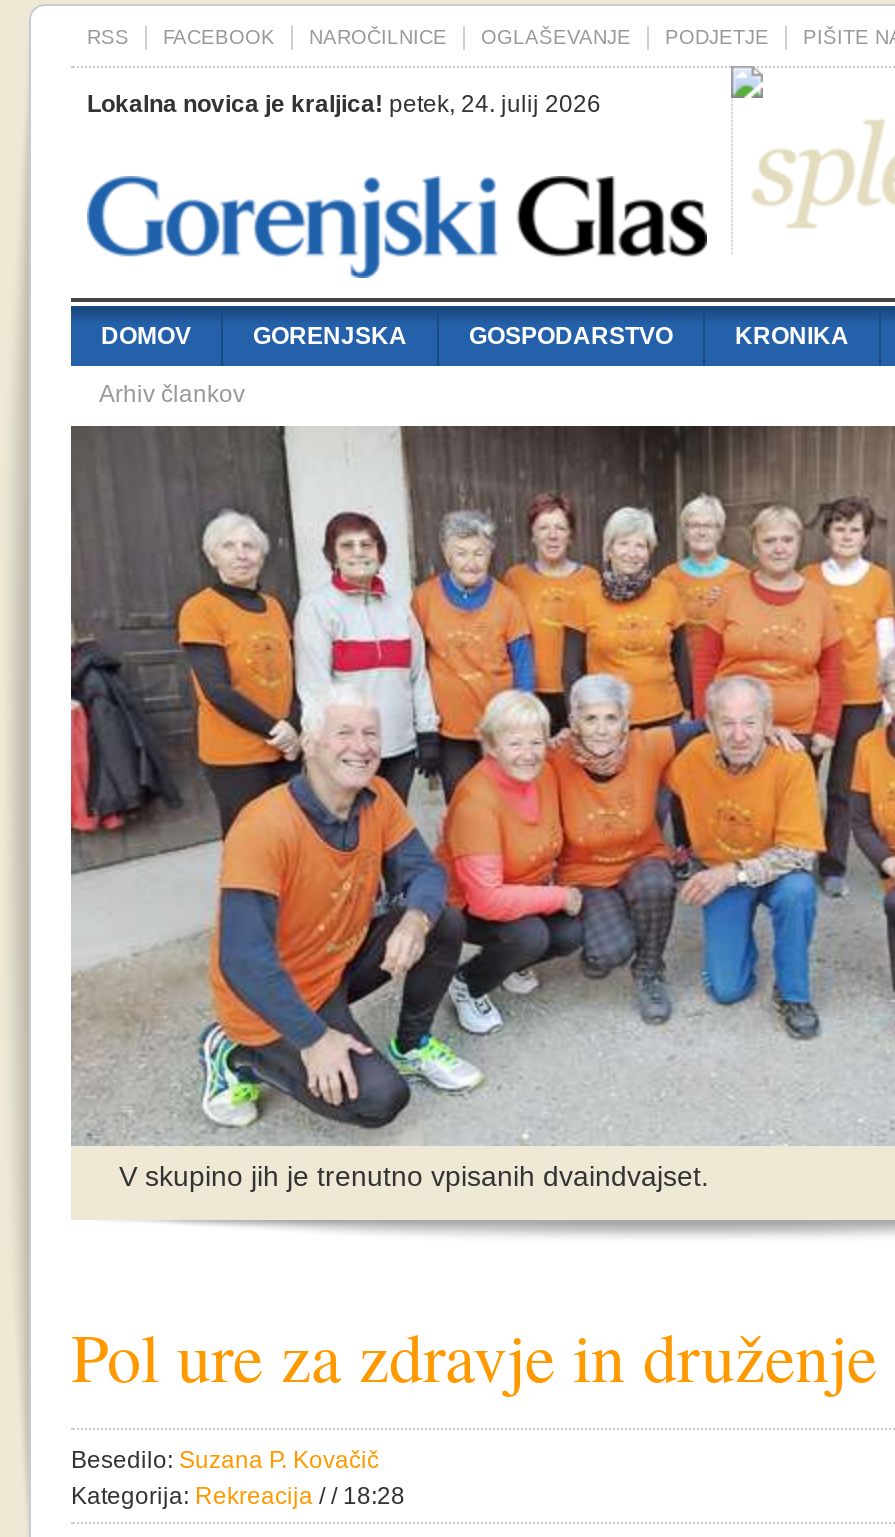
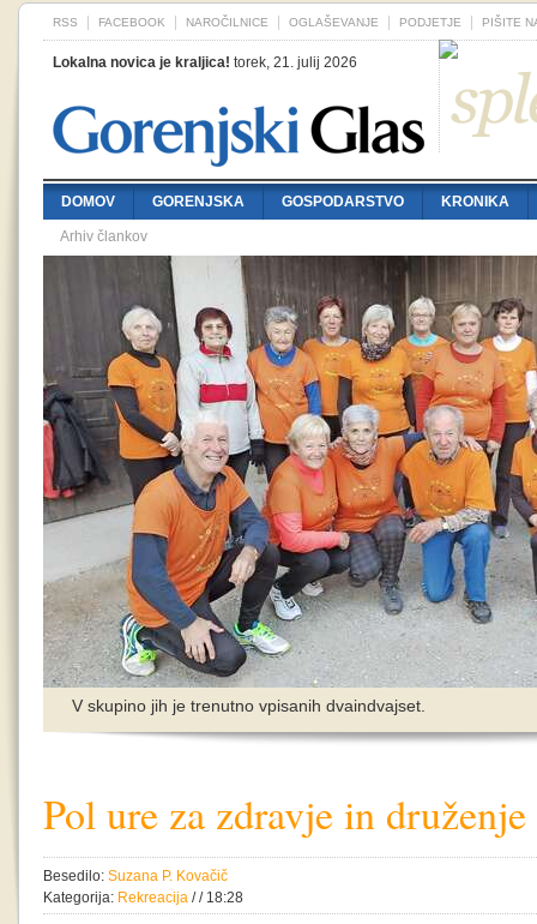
[87,90,601,118] Lokalna novica je kraljica! petek, 24. julij 2026 -> [53,54,357,71] Lokalna novica je kraljica! torek, 21. julij 2026

